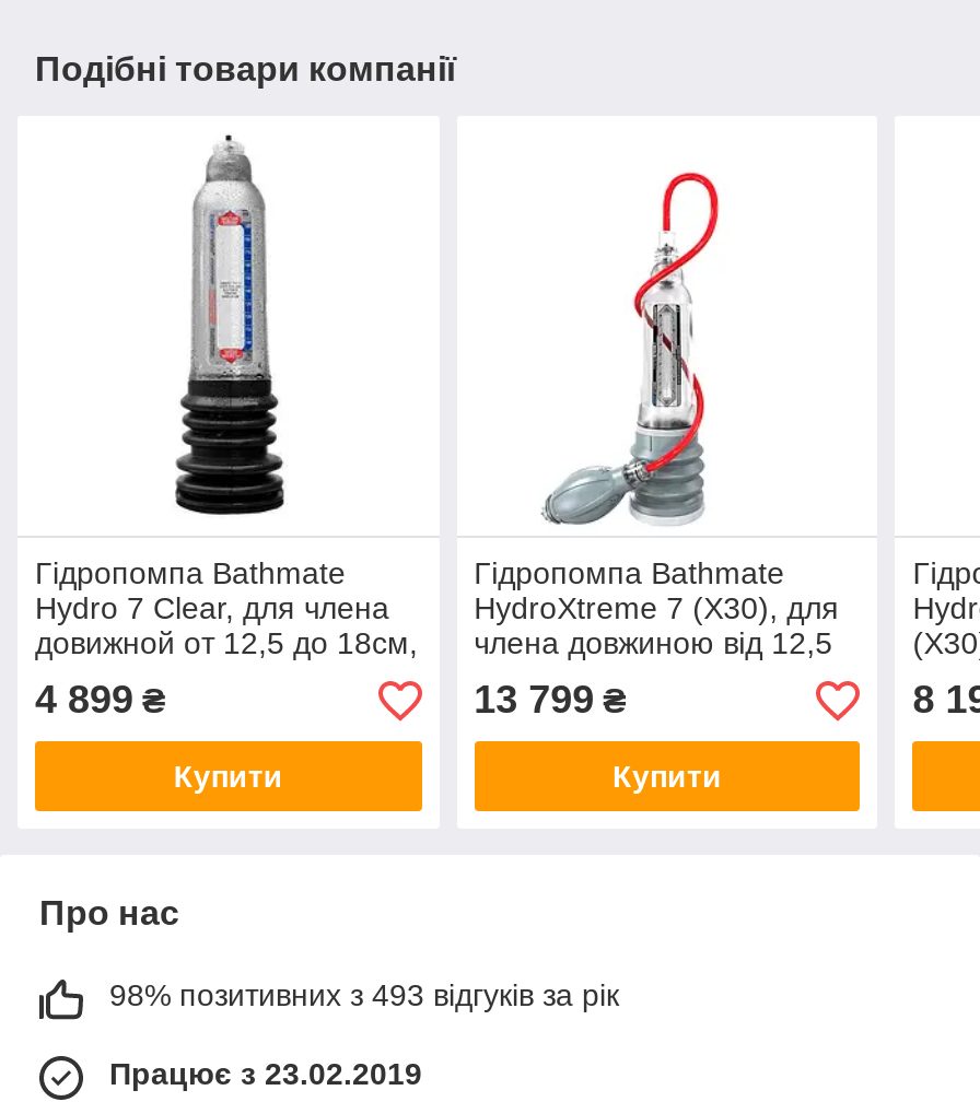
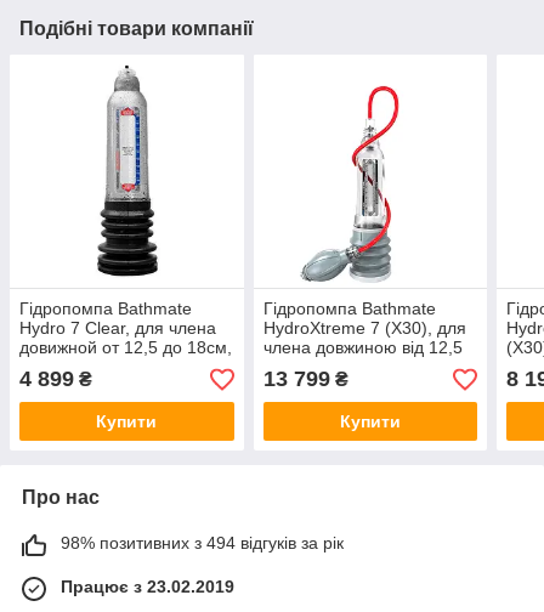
[109,978,619,1013] 98% позитивних з 493 відгуків за рік -> [61,534,344,553] 98% позитивних з 494 відгуків за рік

